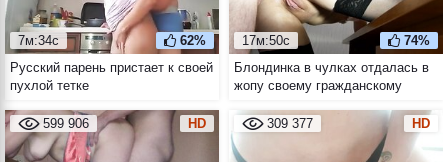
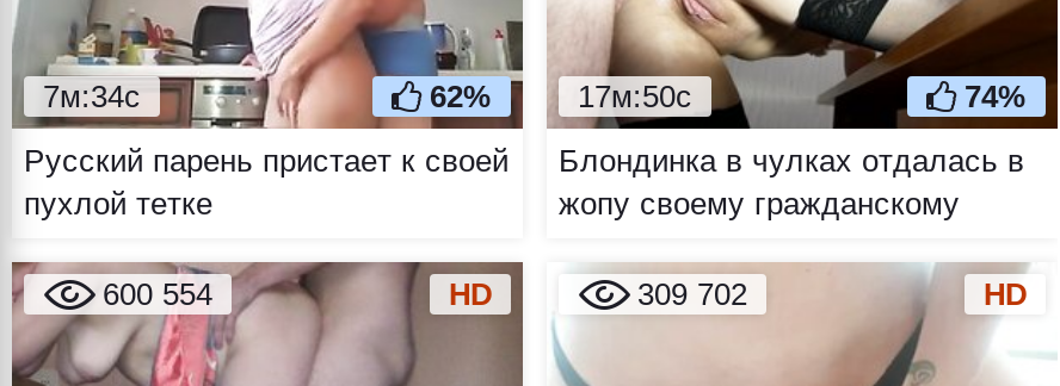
[43,115,89,130] 599 906 -> [103,275,212,311] 600 554
[267,115,313,130] 309 377 -> [637,275,747,311] 309 702

